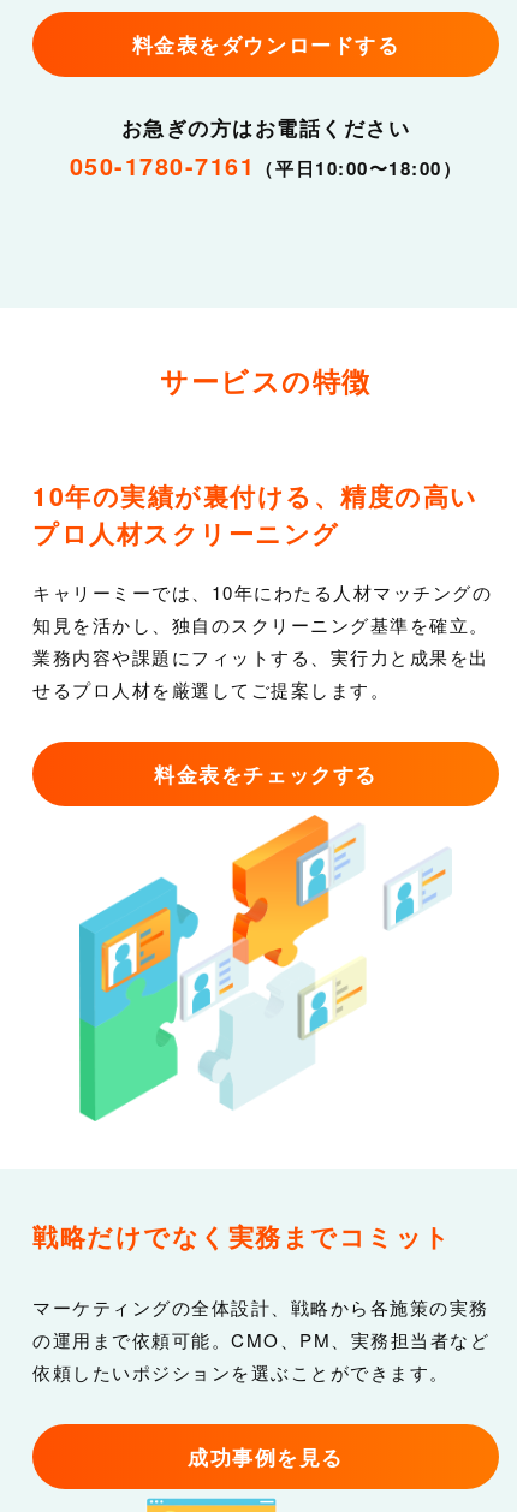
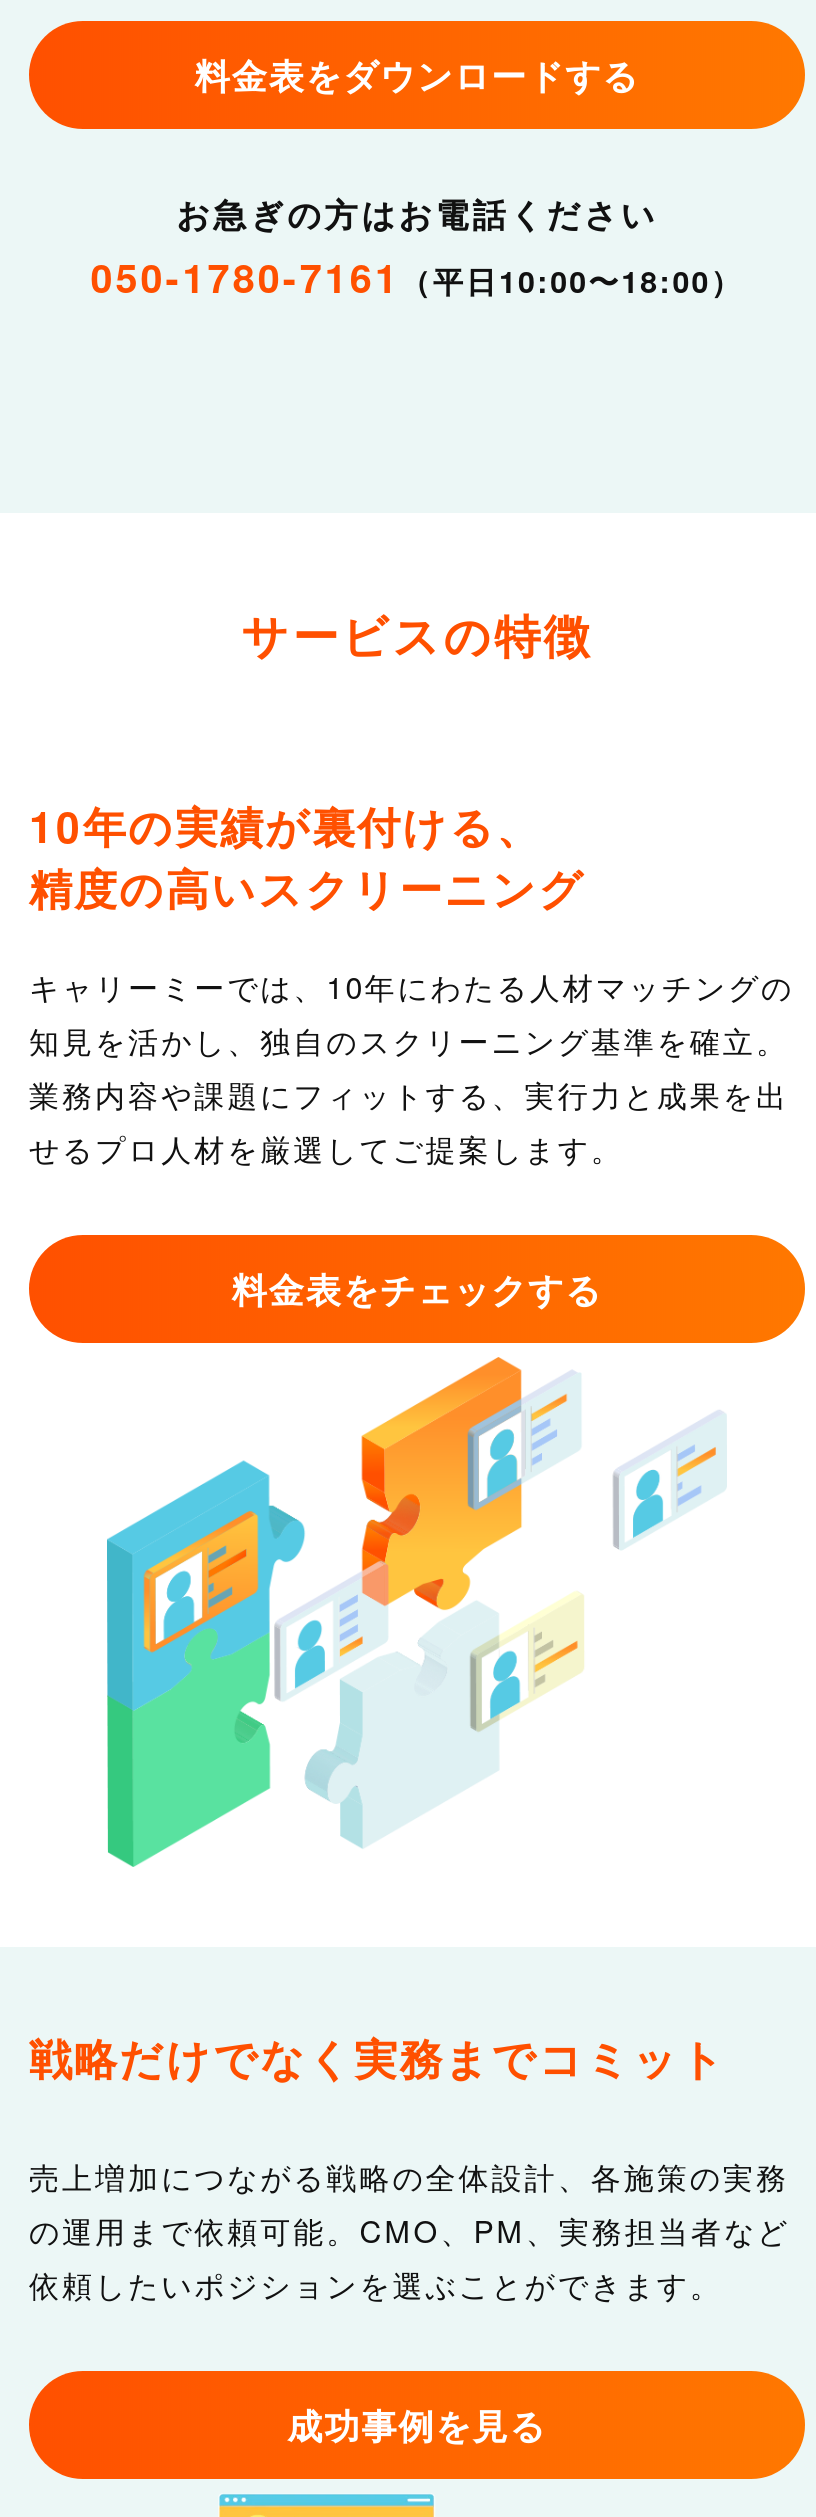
[32,477,478,552] 10年の実績が裏付ける、精度の高い | プロ人材スクリーニング -> [29,795,585,919] 10年の実績が裏付ける、 | 精度の高いスクリーニング
[32,1294,489,1320] マーケティングの全体設計、戦略から各施策の実務 -> [29,2155,789,2197] 売上増加につながる戦略の全体設計、各施策の実務

